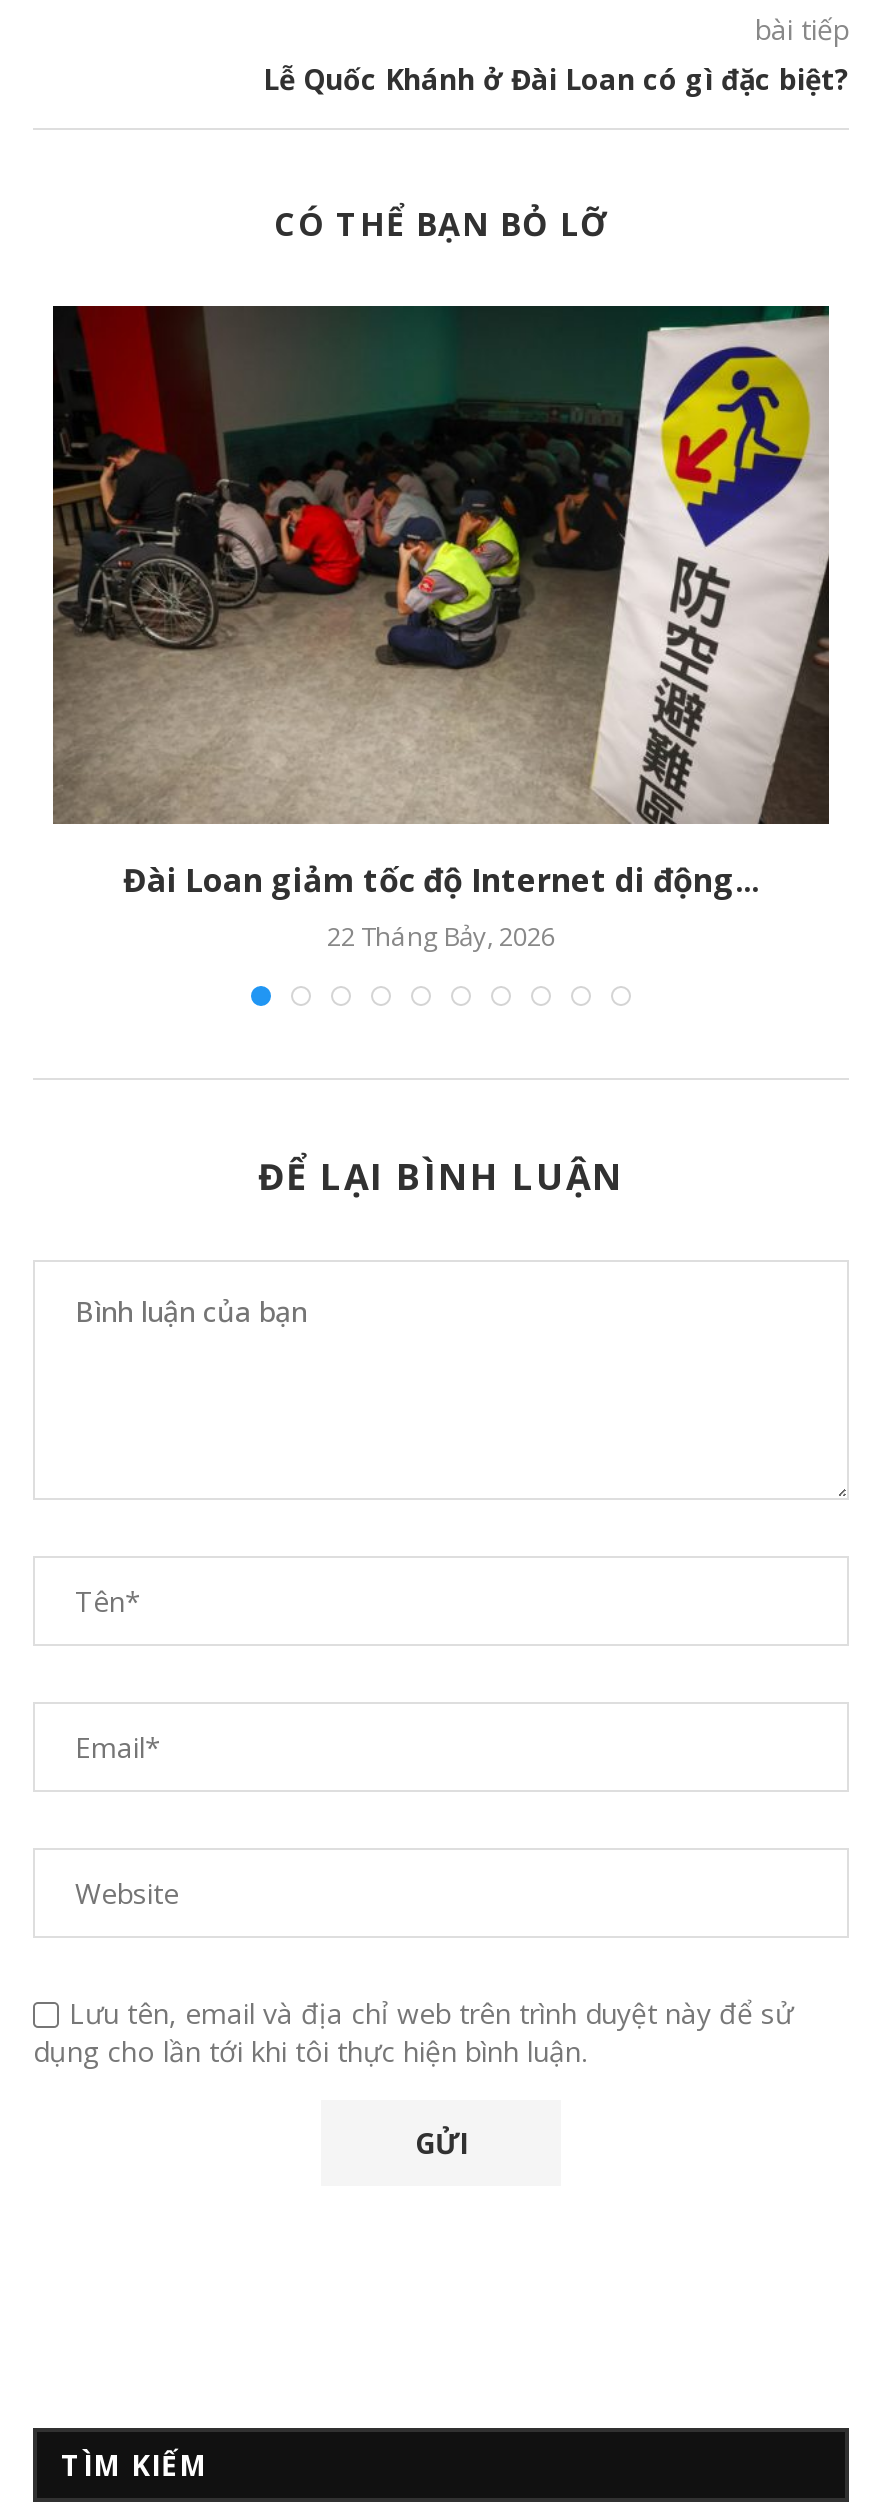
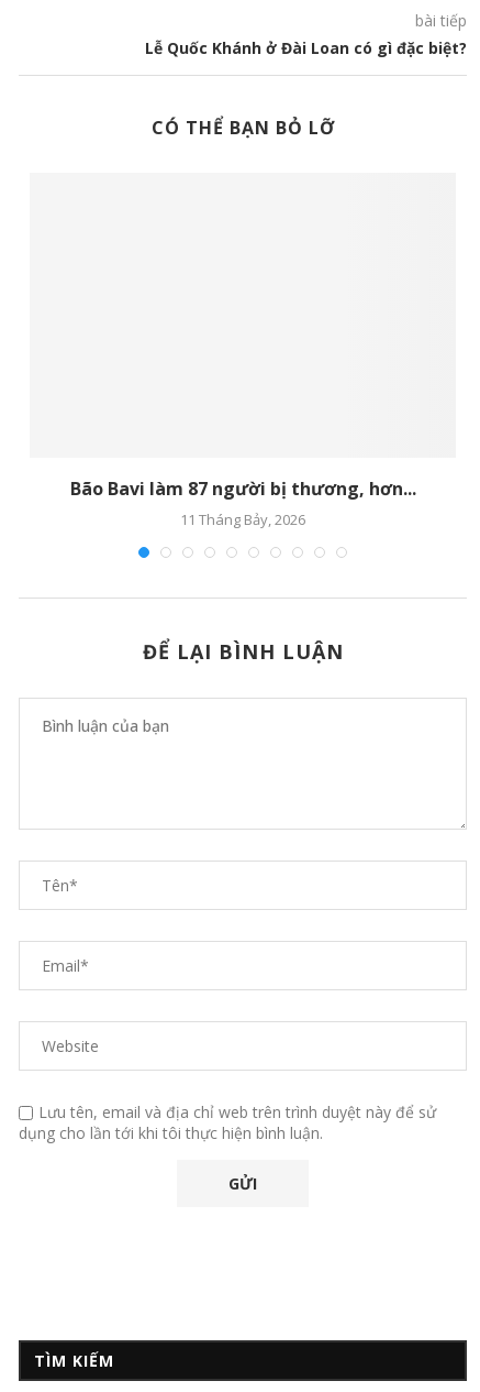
[51,304,831,826] [image] -> none
[123,857,759,953] Đài Loan giảm tốc độ Internet di động... | 22 Tháng Bảy, 2026 -> [70,476,416,529] Bão Bavi làm 87 người bị thương, hơn... | 11 Tháng Bảy, 2026

